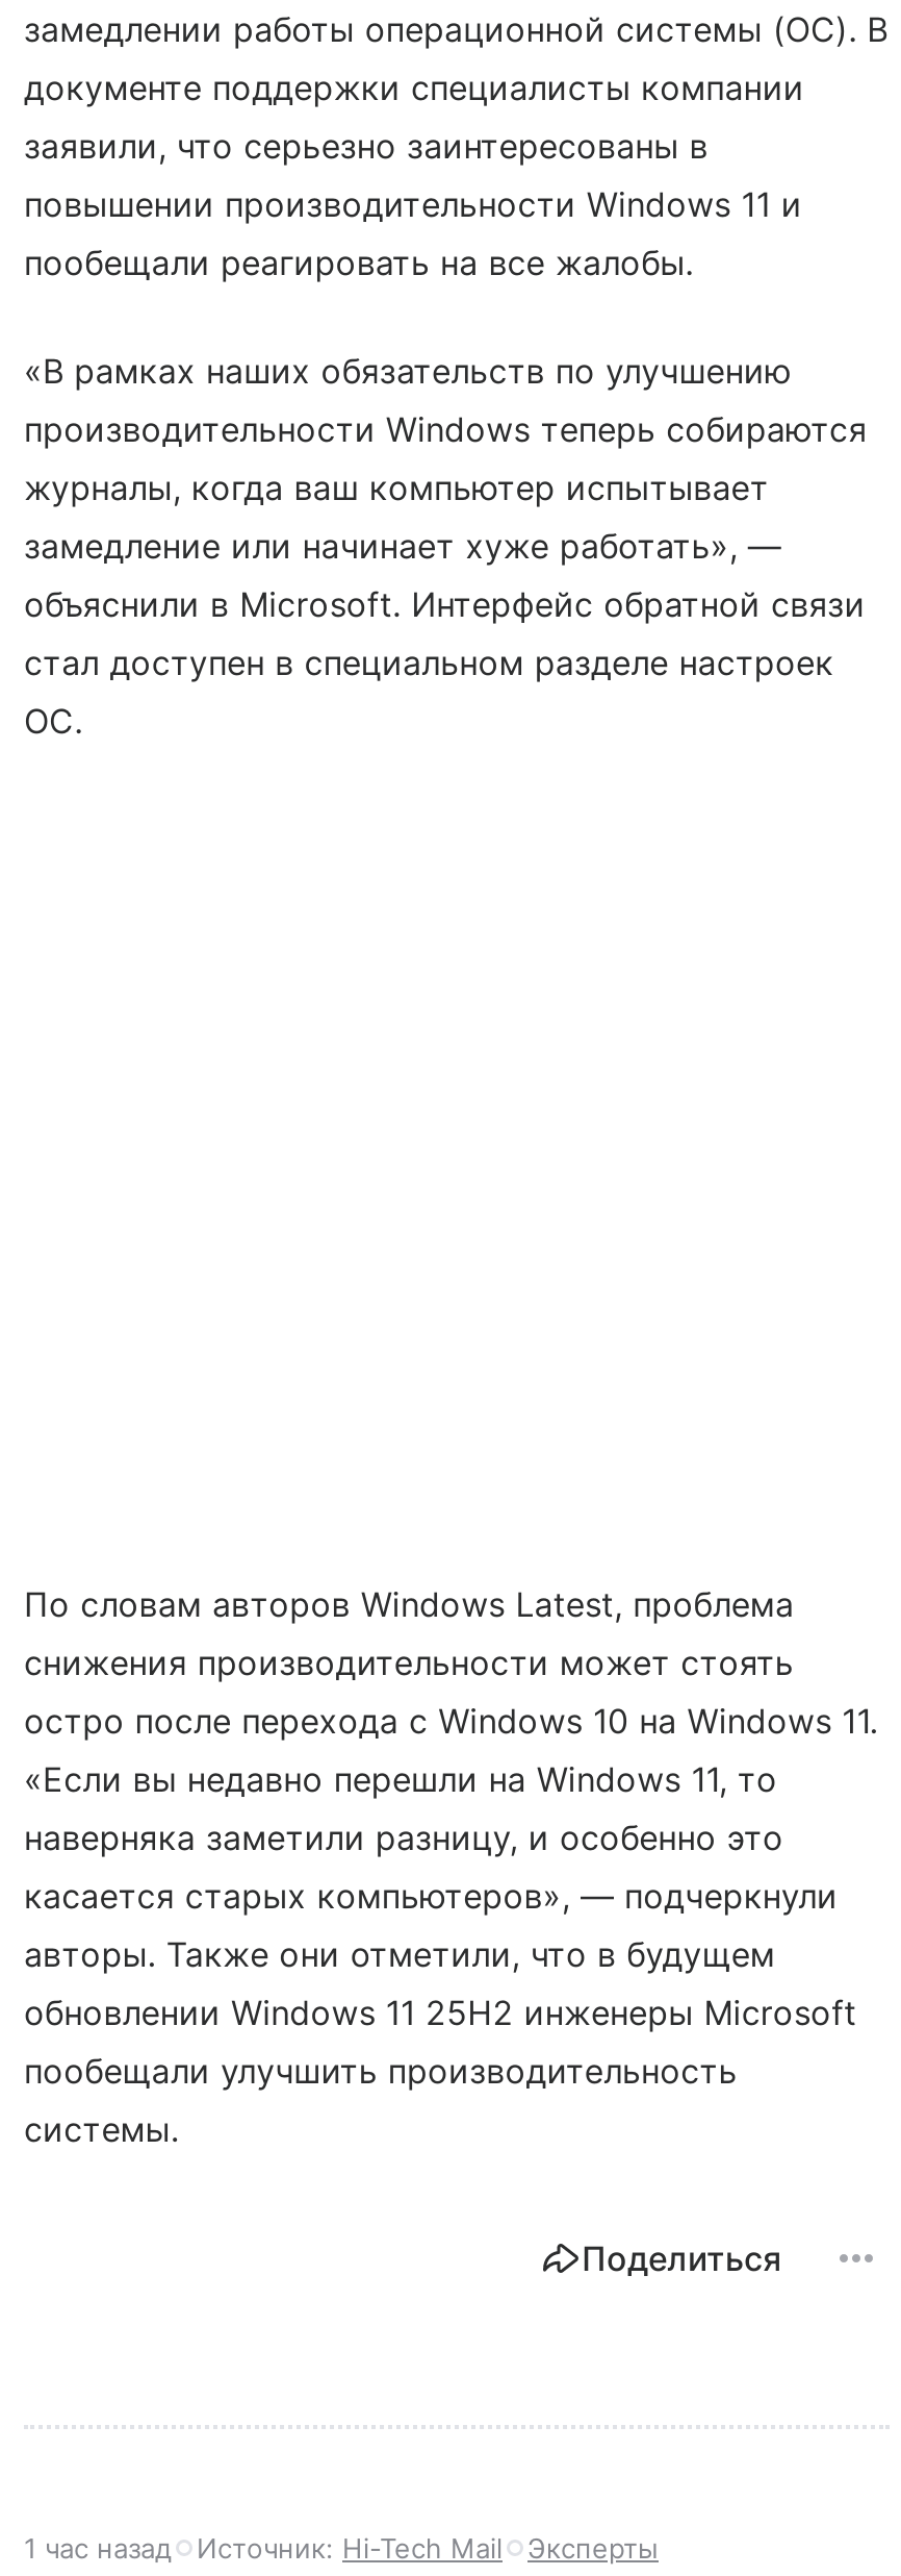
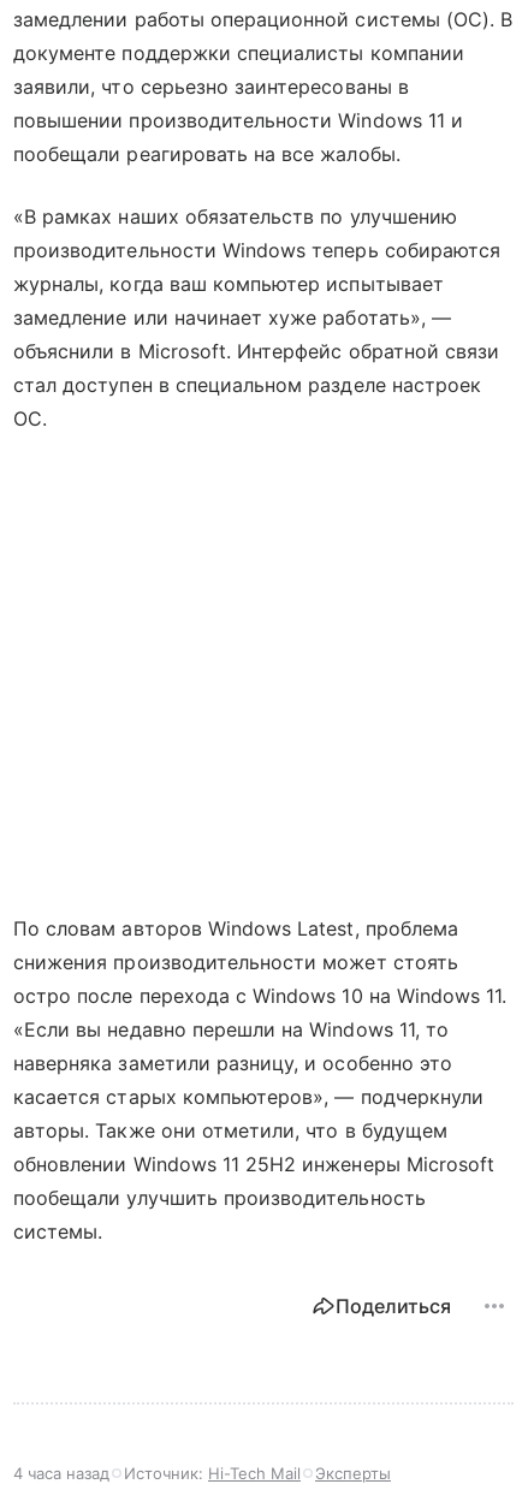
[24,2532,659,2566] 1 час назад Источник: Hi-Tech Mail Эксперты -> [13,1464,391,1483] 4 часа назад Источник: Hi-Tech Mail Эксперты

